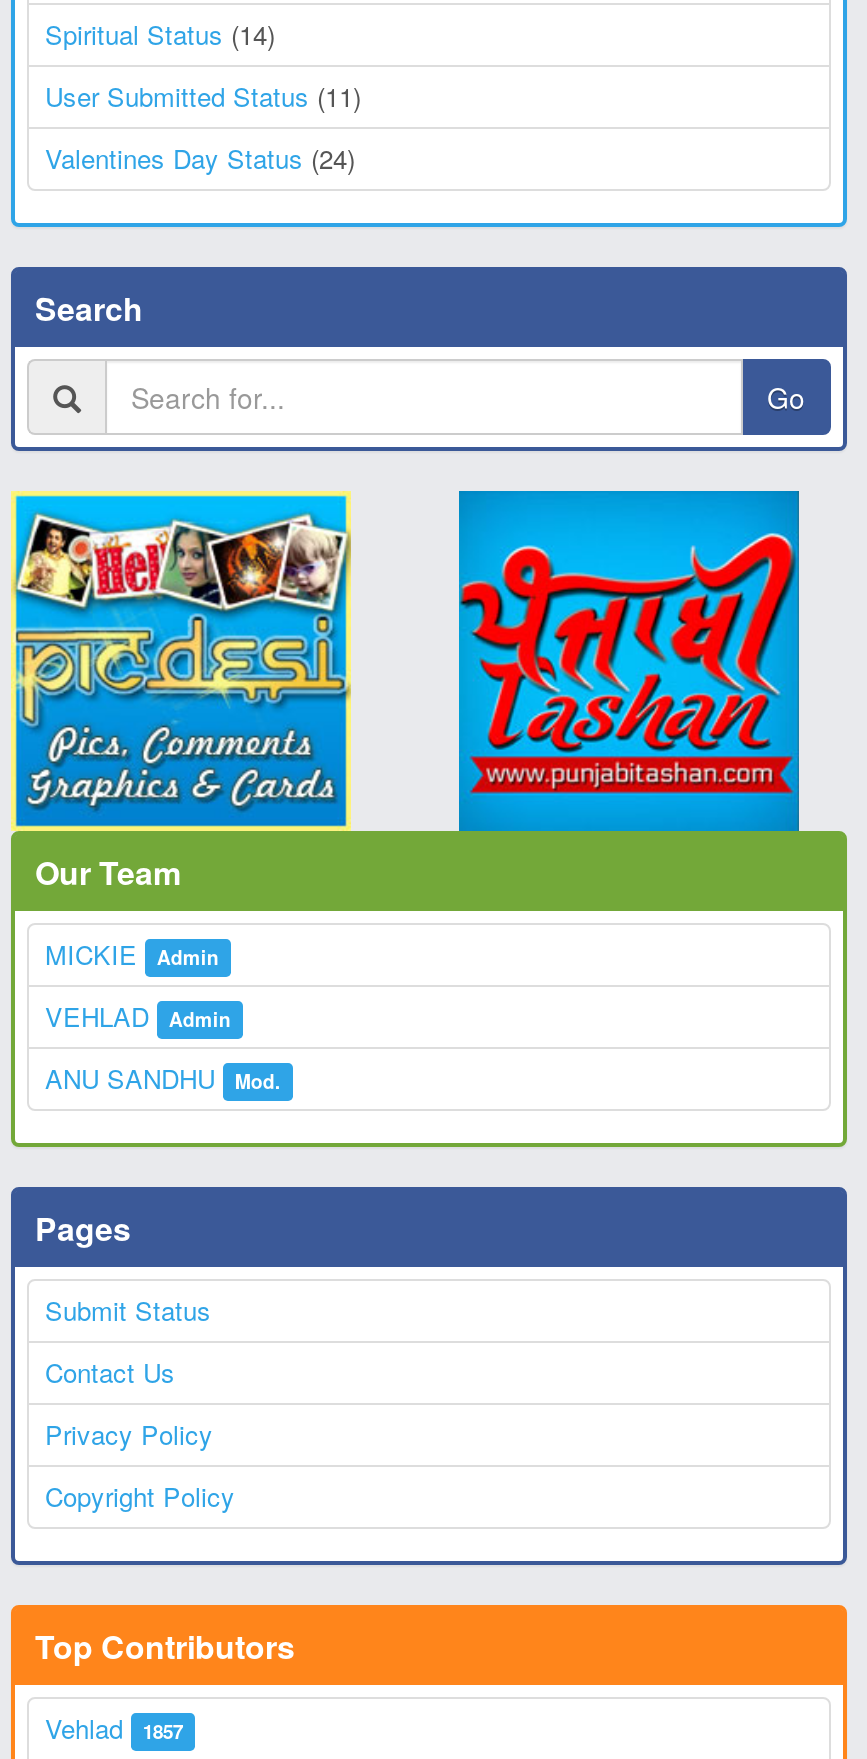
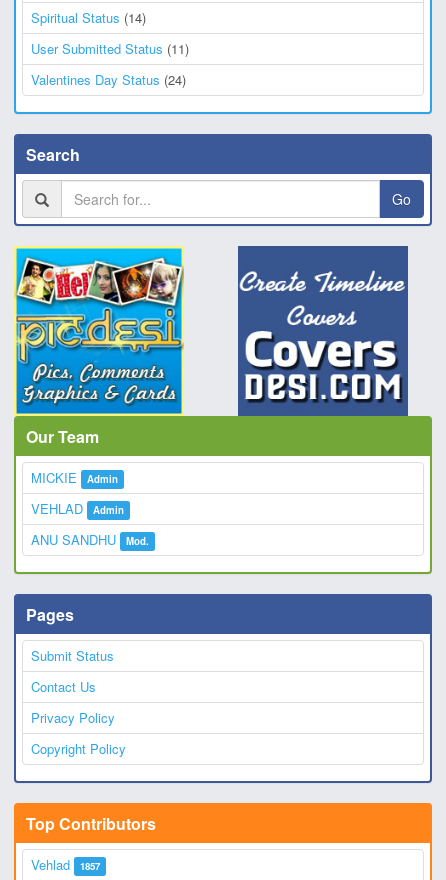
[459,491,799,831] [image] -> [238,246,408,416] [image]

